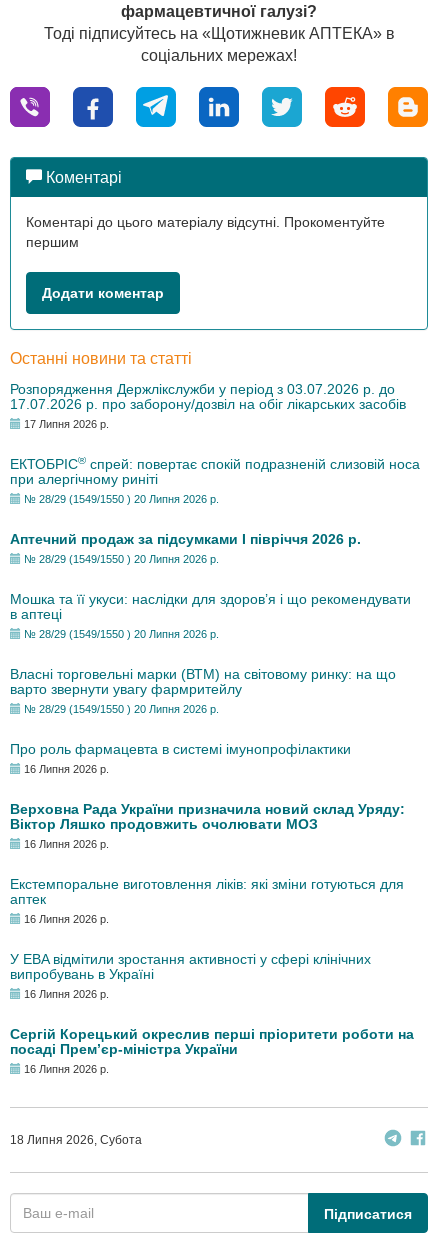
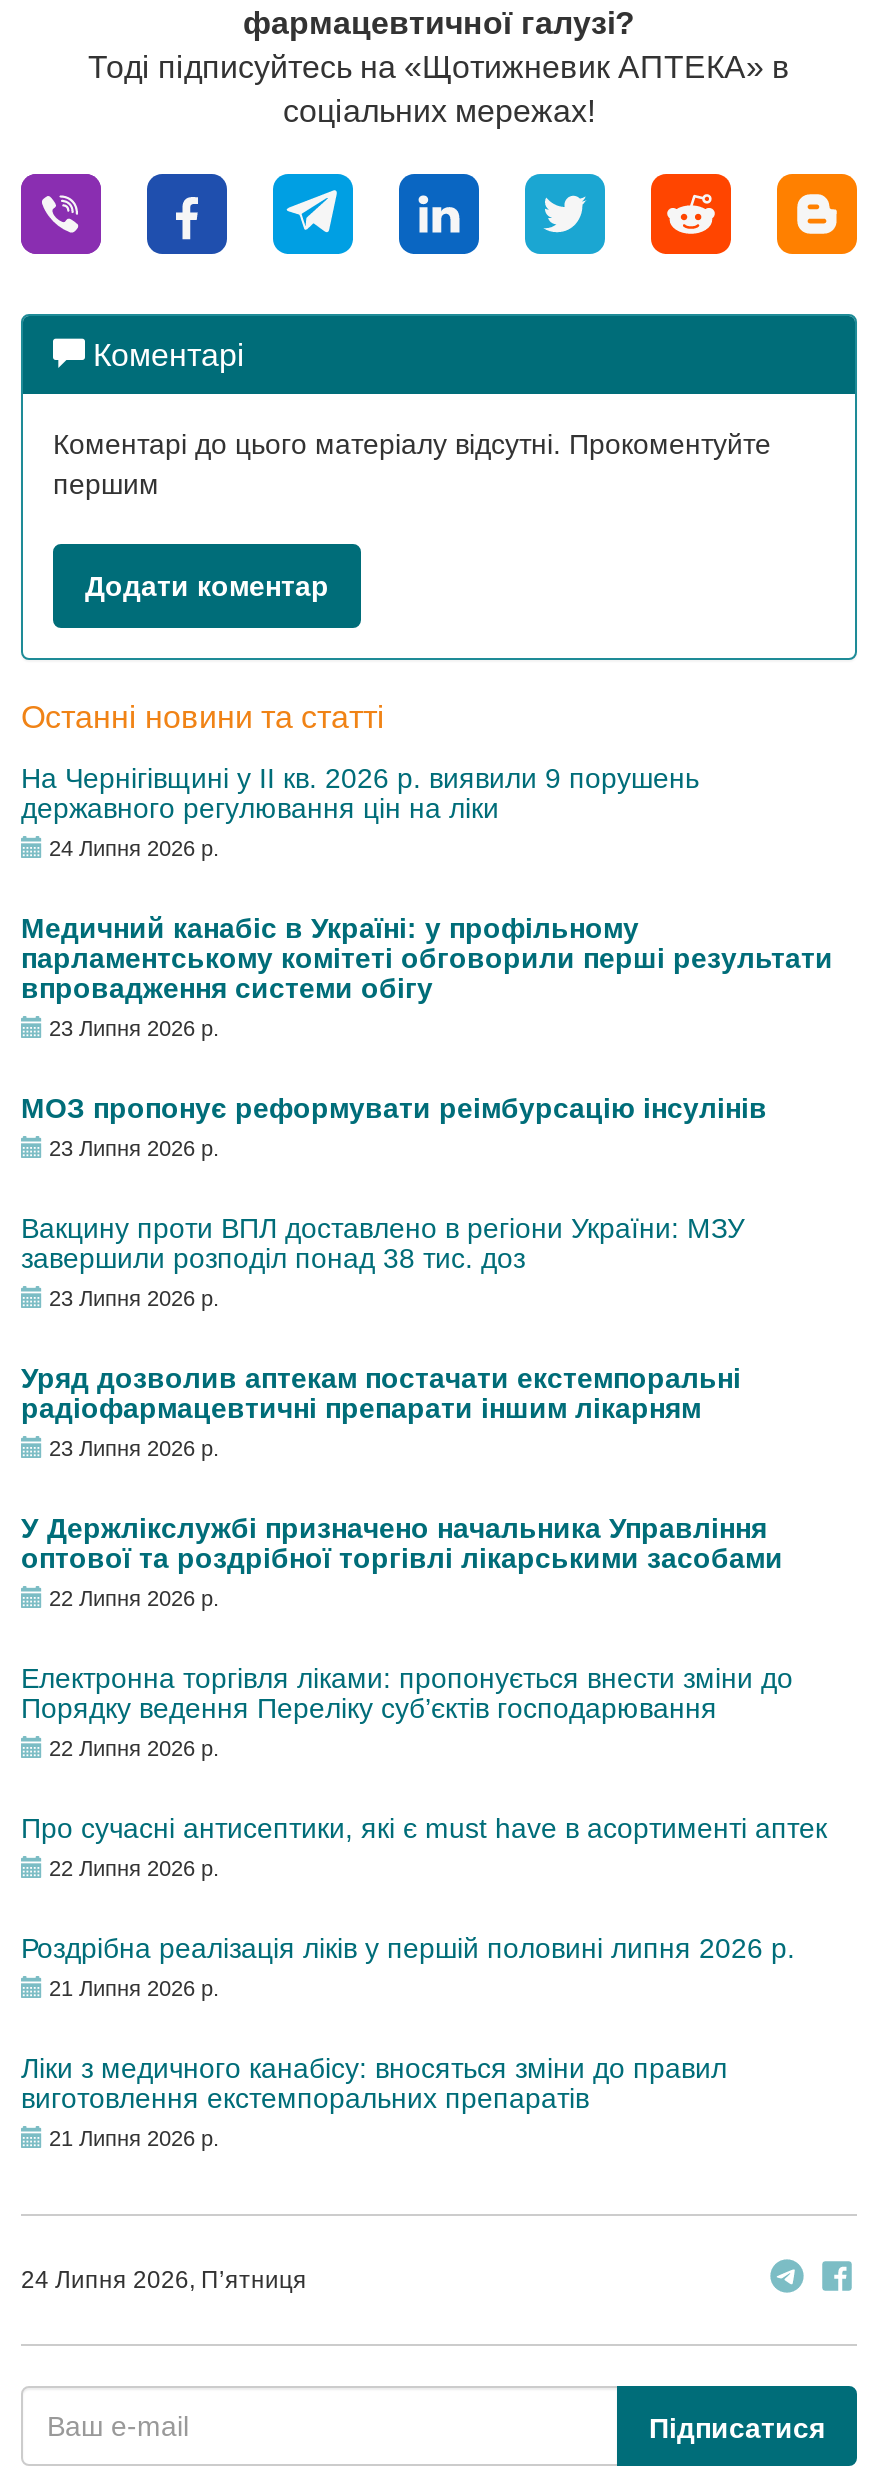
[10,381,406,430] Розпорядження Держлікслужби у період з 03.07.2026 р. до | 17.07.2026 р. про заборону/дозвіл на обіг лікарських засобів | 17 Липня 2026 р. -> [21,762,699,860] На Чернігівщині у ІІ кв. 2026 р. виявили 9 порушень | державного регулювання цін на ліки | 24 Липня 2026 р.
[10,454,420,505] ЕКТОБРІС® спрей: повертає спокій подразненій слизовій носа | при алергічному риніті | № 28/29 (1549/1550 ) 20 Липня 2026 р. -> [21,912,833,1040] Медичний канабіс в Україні: у профільному | парламентському комітеті обговорили перші результати | впровадження системи обігу | 23 Липня 2026 р.
[10,531,361,565] Аптечний продаж за підсумками І півріччя 2026 р. | № 28/29 (1549/1550 ) 20 Липня 2026 р. -> [21,1092,767,1160] МОЗ пропонує реформувати реімбурсацію інсулінів | 23 Липня 2026 р.
[10,591,411,640] Мошка та її укуси: наслідки для здоров’я і що рекомендувати | в аптеці | № 28/29 (1549/1550 ) 20 Липня 2026 р. -> [21,1212,745,1310] Вакцину проти ВПЛ доставлено в регіони України: МЗУ | завершили розподіл понад 38 тис. доз | 23 Липня 2026 р.
[10,666,396,715] Власні торговельні марки (ВТМ) на світовому ринку: на що | варто звернути увагу фармритейлу | № 28/29 (1549/1550 ) 20 Липня 2026 р. -> [21,1362,741,1460] Уряд дозволив аптекам постачати екстемпоральні | радіофармацевтичні препарати іншим лікарням | 23 Липня 2026 р.
[10,741,351,775] Про роль фармацевта в системі імунопрофілактики | 16 Липня 2026 р. -> [21,1512,783,1610] У Держлікслужбі призначено начальника Управління | оптової та роздрібної торгівлі лікарськими засобами | 22 Липня 2026 р.
[10,801,405,850] Верховна Рада України призначила новий склад Уряду: | Віктор Ляшко продовжить очолювати МОЗ | 16 Липня 2026 р. -> [21,1662,793,1760] Електронна торгівля ліками: пропонується внести зміни до | Порядку ведення Переліку суб’єктів господарювання | 22 Липня 2026 р.
[10,876,404,925] Екстемпоральне виготовлення ліків: які зміни готуються для | аптек | 16 Липня 2026 р. -> [21,1812,827,1880] Про сучасні антисептики, які є must have в асортименті аптек | 22 Липня 2026 р.
[10,951,371,1000] У EBA відмітили зростання активності у сфері клінічних | випробувань в Україні | 16 Липня 2026 р. -> [21,1932,795,2000] Роздрібна реалізація ліків у першій половині липня 2026 р. | 21 Липня 2026 р.
[10,1026,414,1075] Сергій Корецький окреслив перші пріоритети роботи на | посаді Прем’єр-міністра України | 16 Липня 2026 р. -> [21,2052,727,2150] Ліки з медичного канабісу: вносяться зміни до правил | виготовлення екстемпоральних препаратів | 21 Липня 2026 р.
[10,1133,142,1147] 18 Липня 2026, Субота -> [21,2266,307,2294] 24 Липня 2026, П’ятниця

